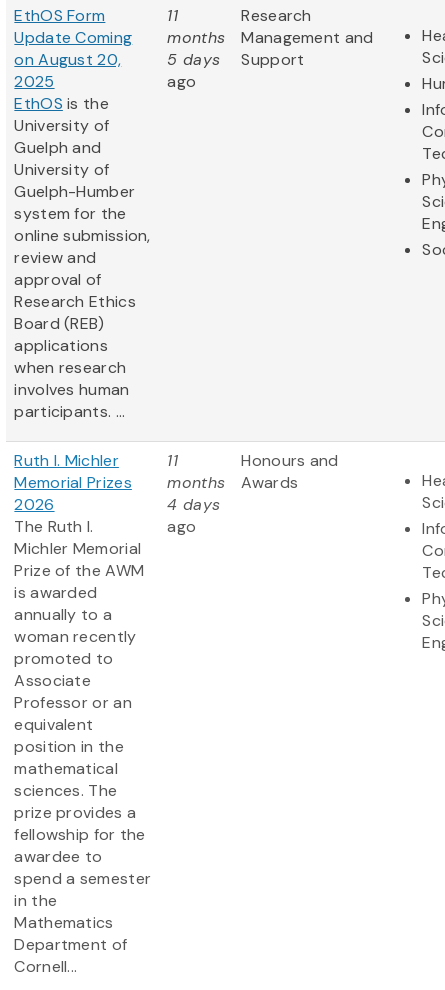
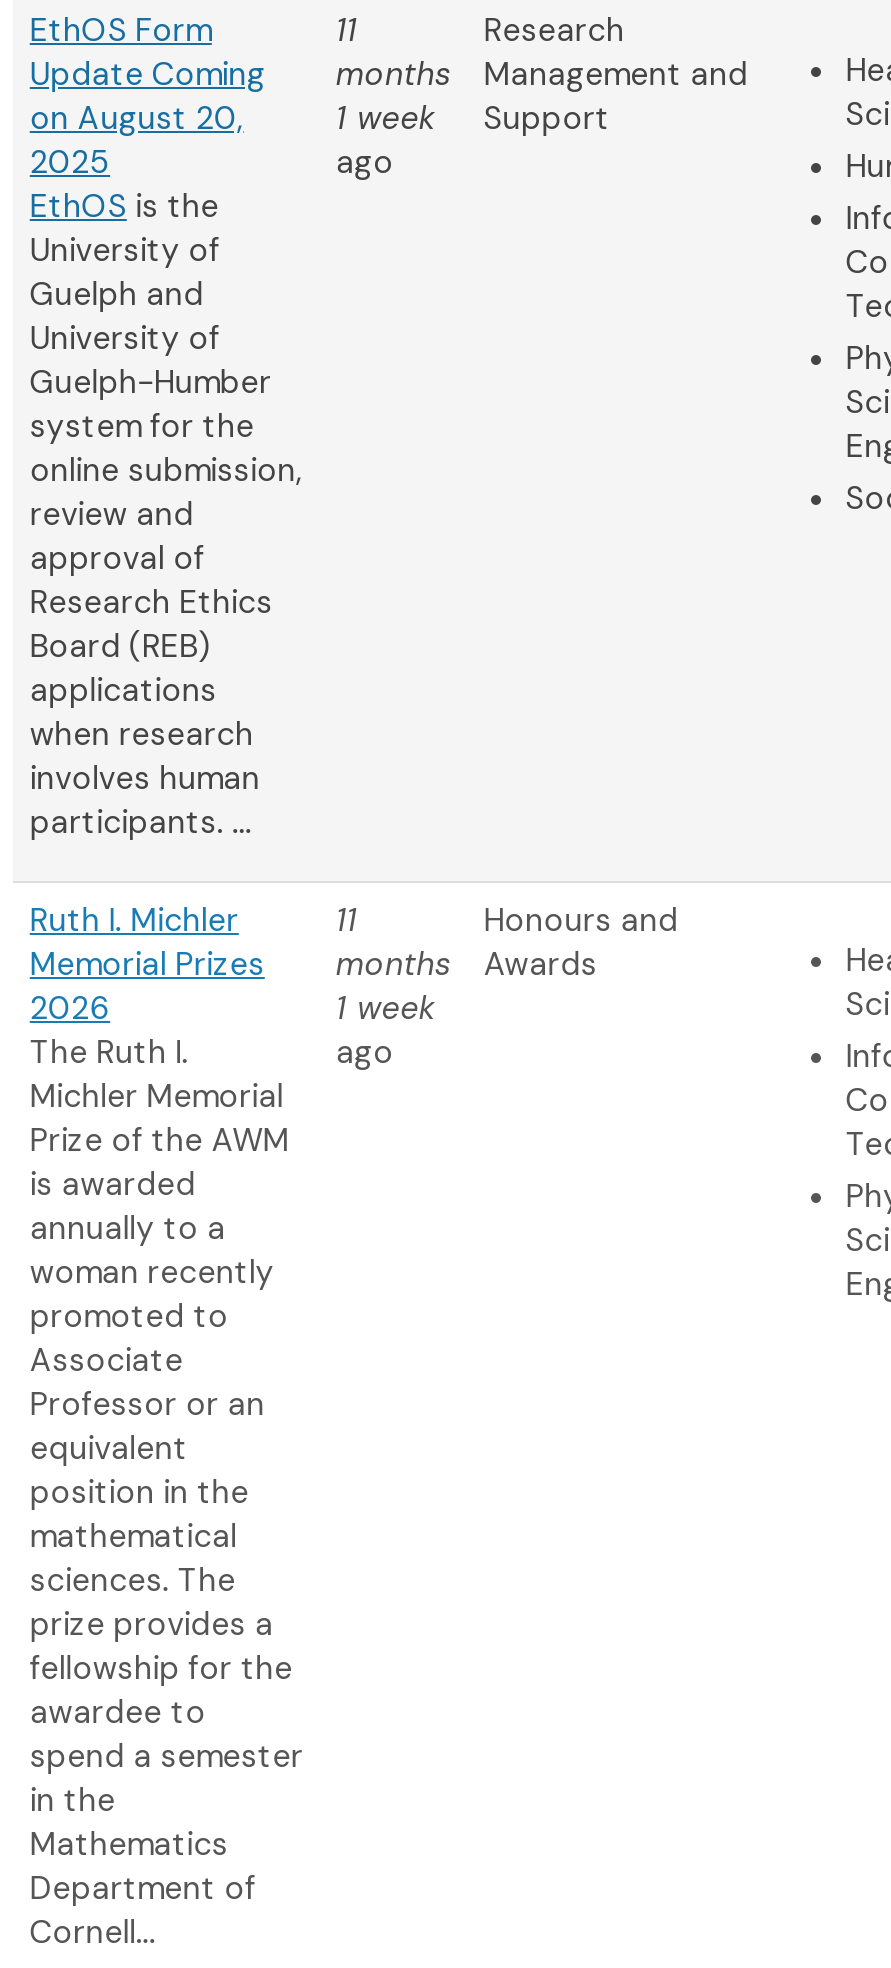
[167,49,304,70] 5 days Support -> [336,97,610,139] 1 week Support
[167,494,220,515] 4 days -> [336,987,435,1029] 1 week

